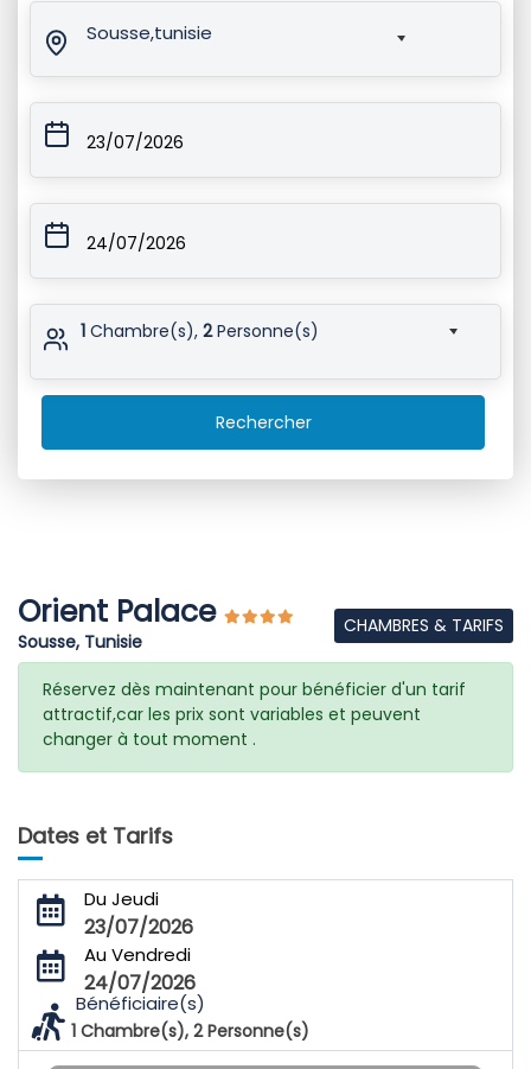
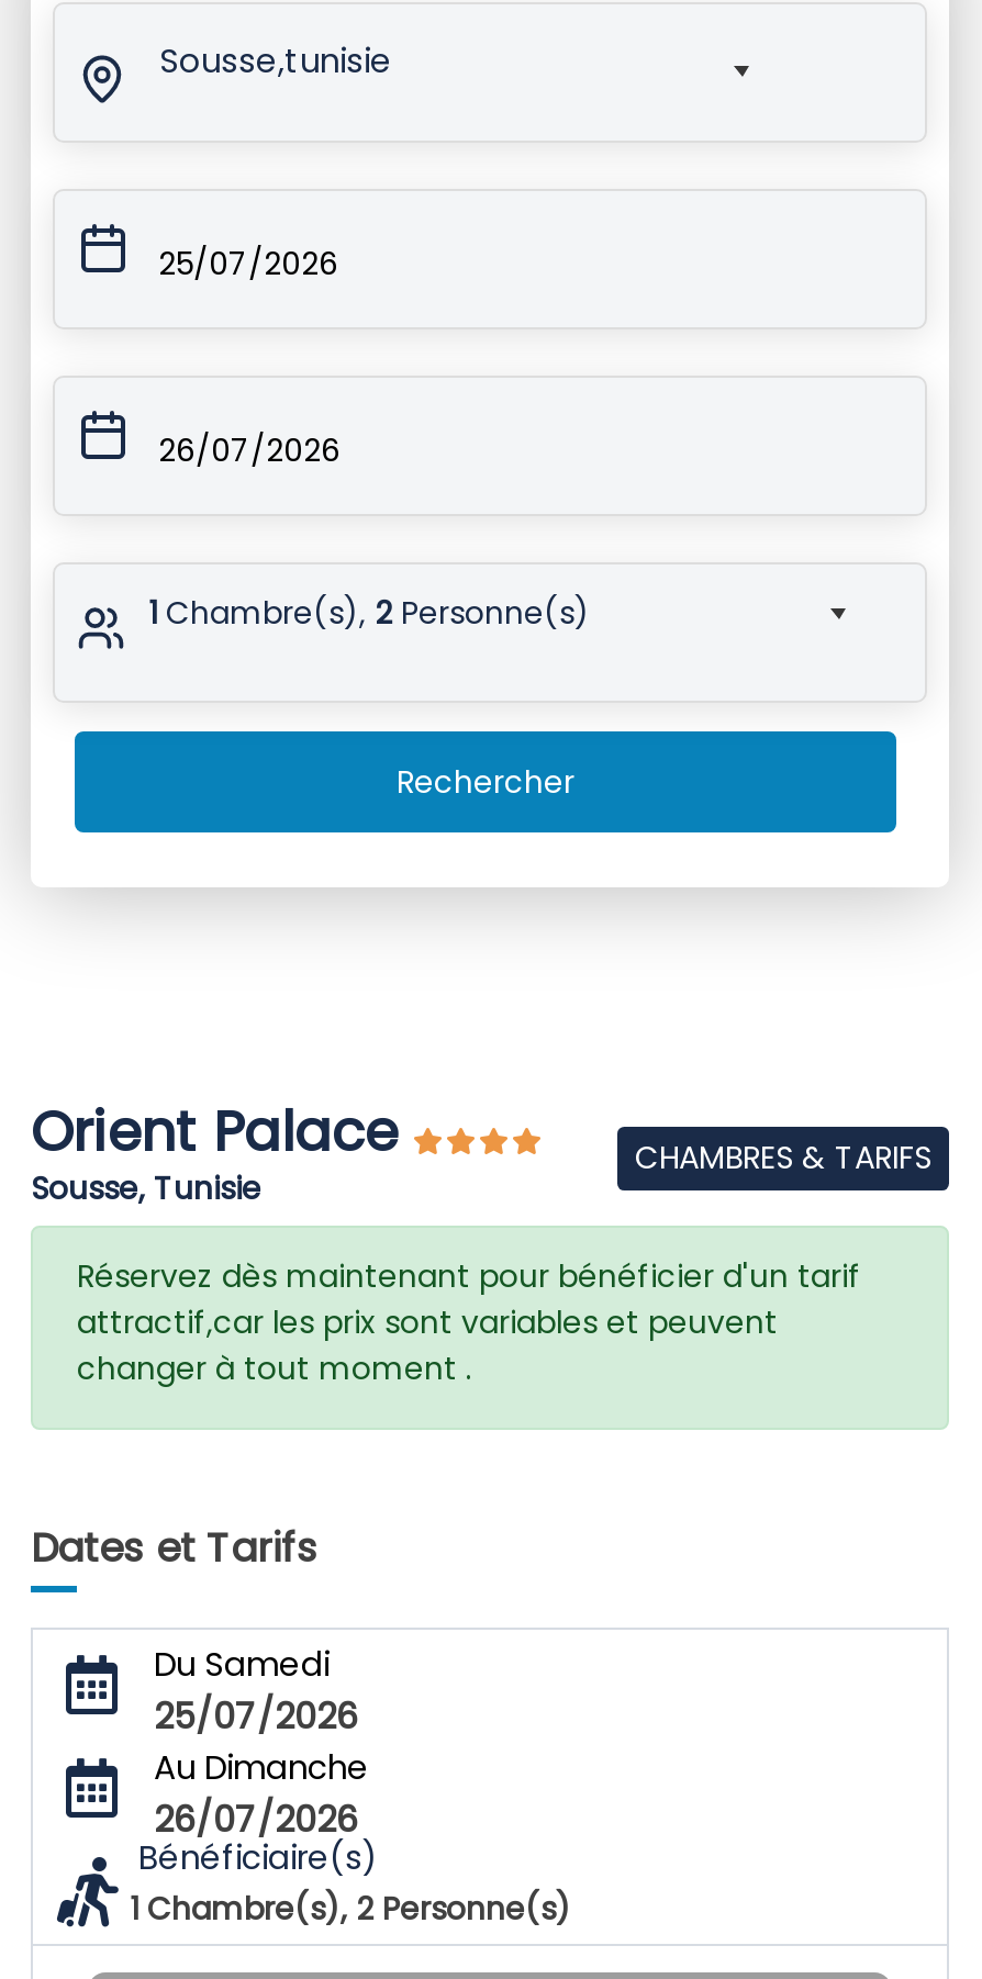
[87,130,184,154] 23/07/2026 -> [158,241,338,285] 25/07/2026
[87,231,186,255] 24/07/2026 -> [158,428,341,472] 26/07/2026
[84,886,159,911] Du Jeudi -> [154,1640,330,1686] Du Samedi
[84,913,193,941] 23/07/2026 -> [154,1691,358,1741] 25/07/2026
[84,942,191,967] Au Vendredi -> [154,1744,369,1790] Au Dimanche
[84,969,196,996] 24/07/2026 -> [154,1794,358,1845] 26/07/2026

